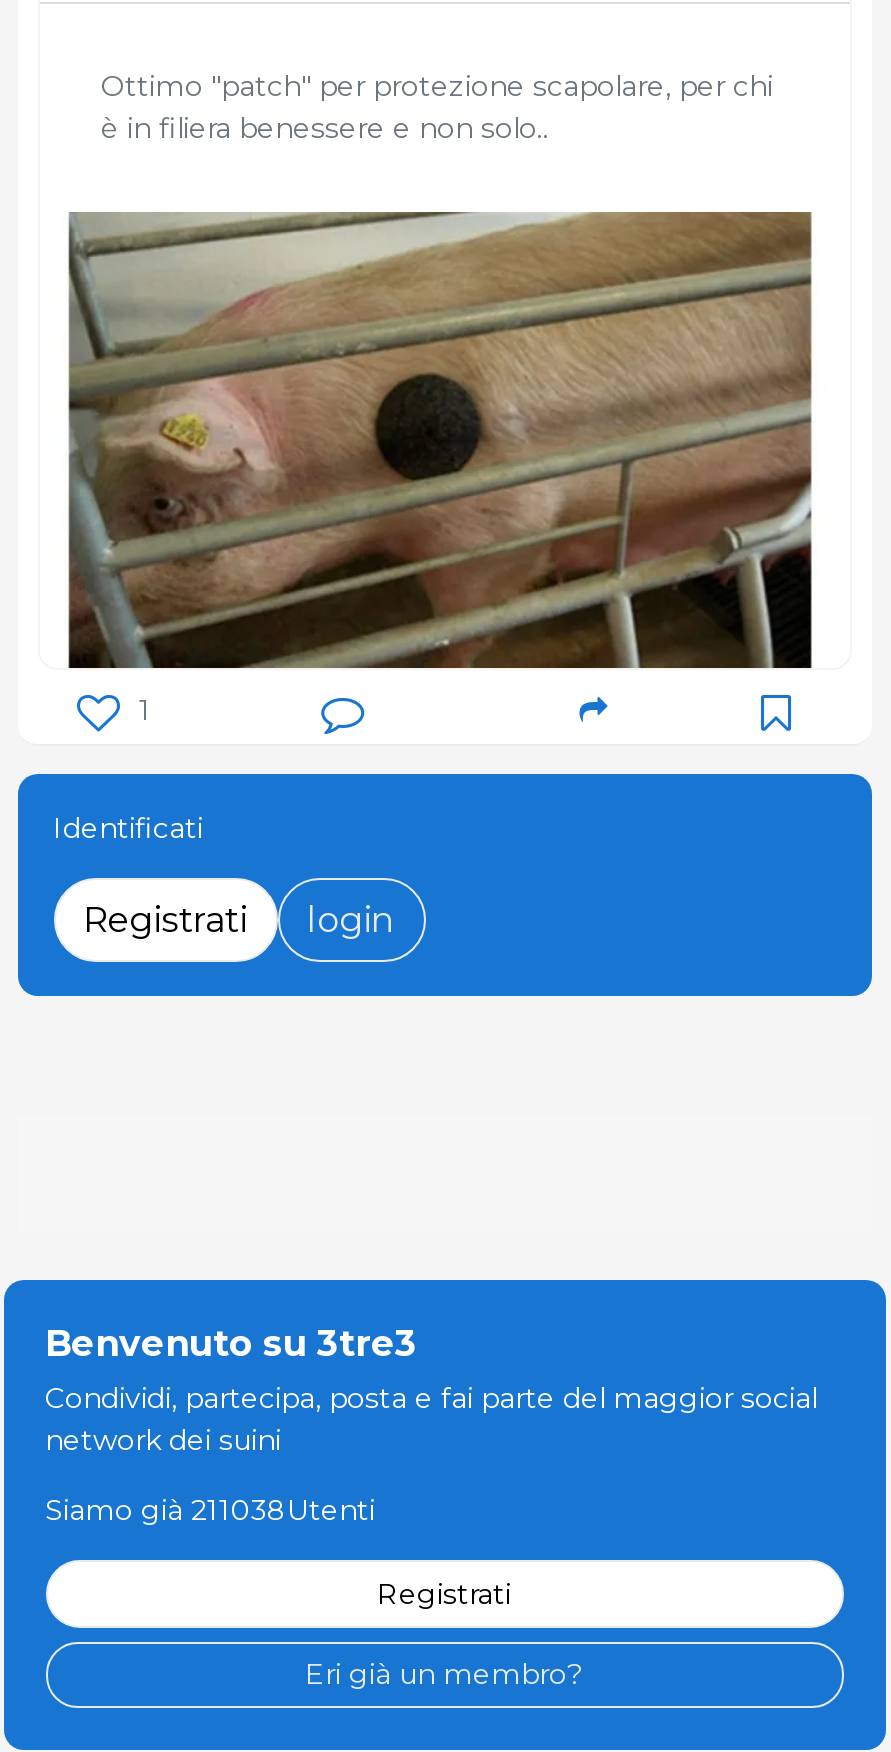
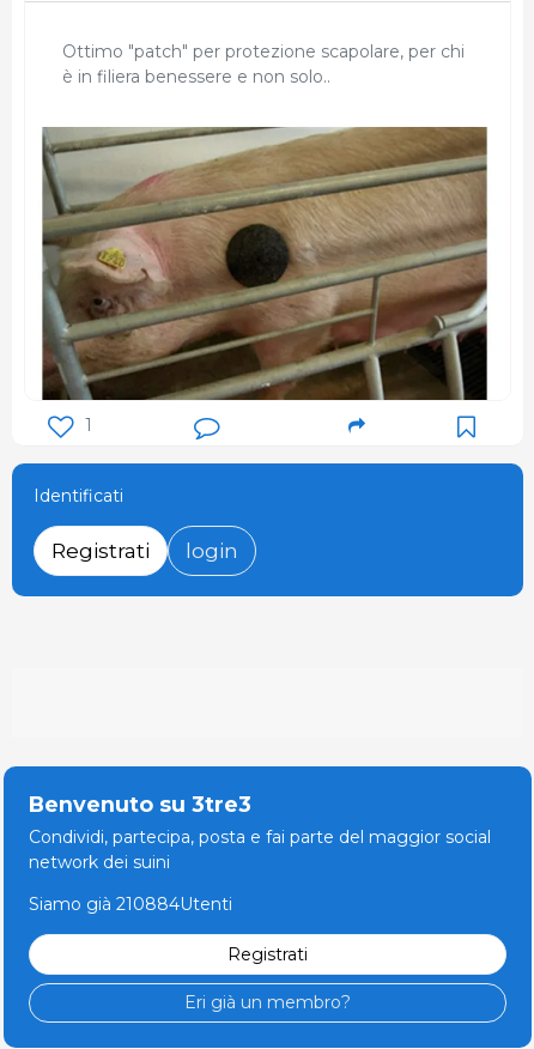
[45,1493,375,1529] Siamo già 211038Utenti -> [28,894,232,915] Siamo già 210884Utenti

